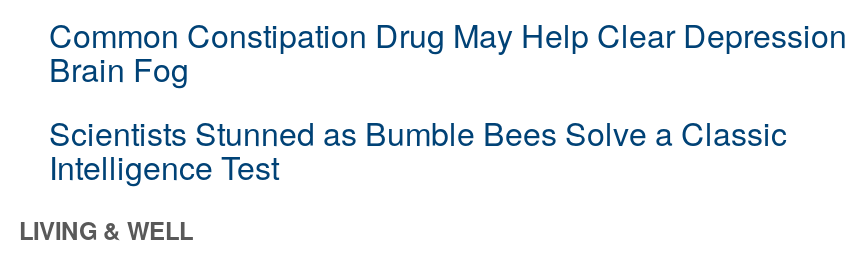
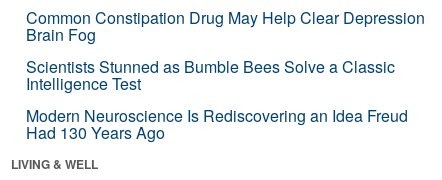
none -> [26,104,408,144] Modern Neuroscience Is Rediscovering an Idea Freud | Had 130 Years Ago

